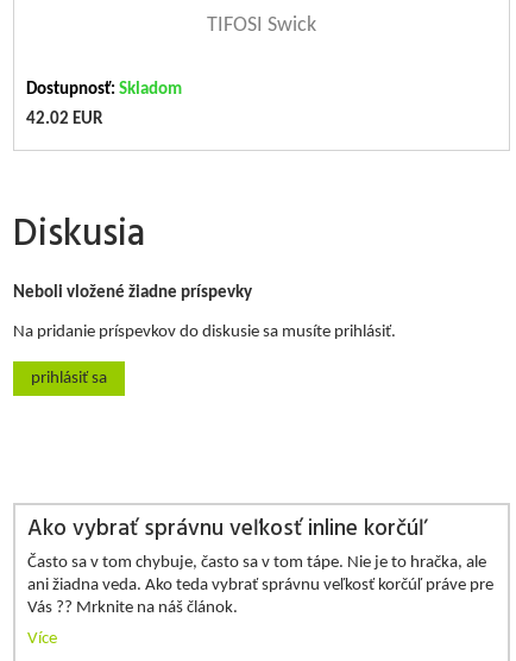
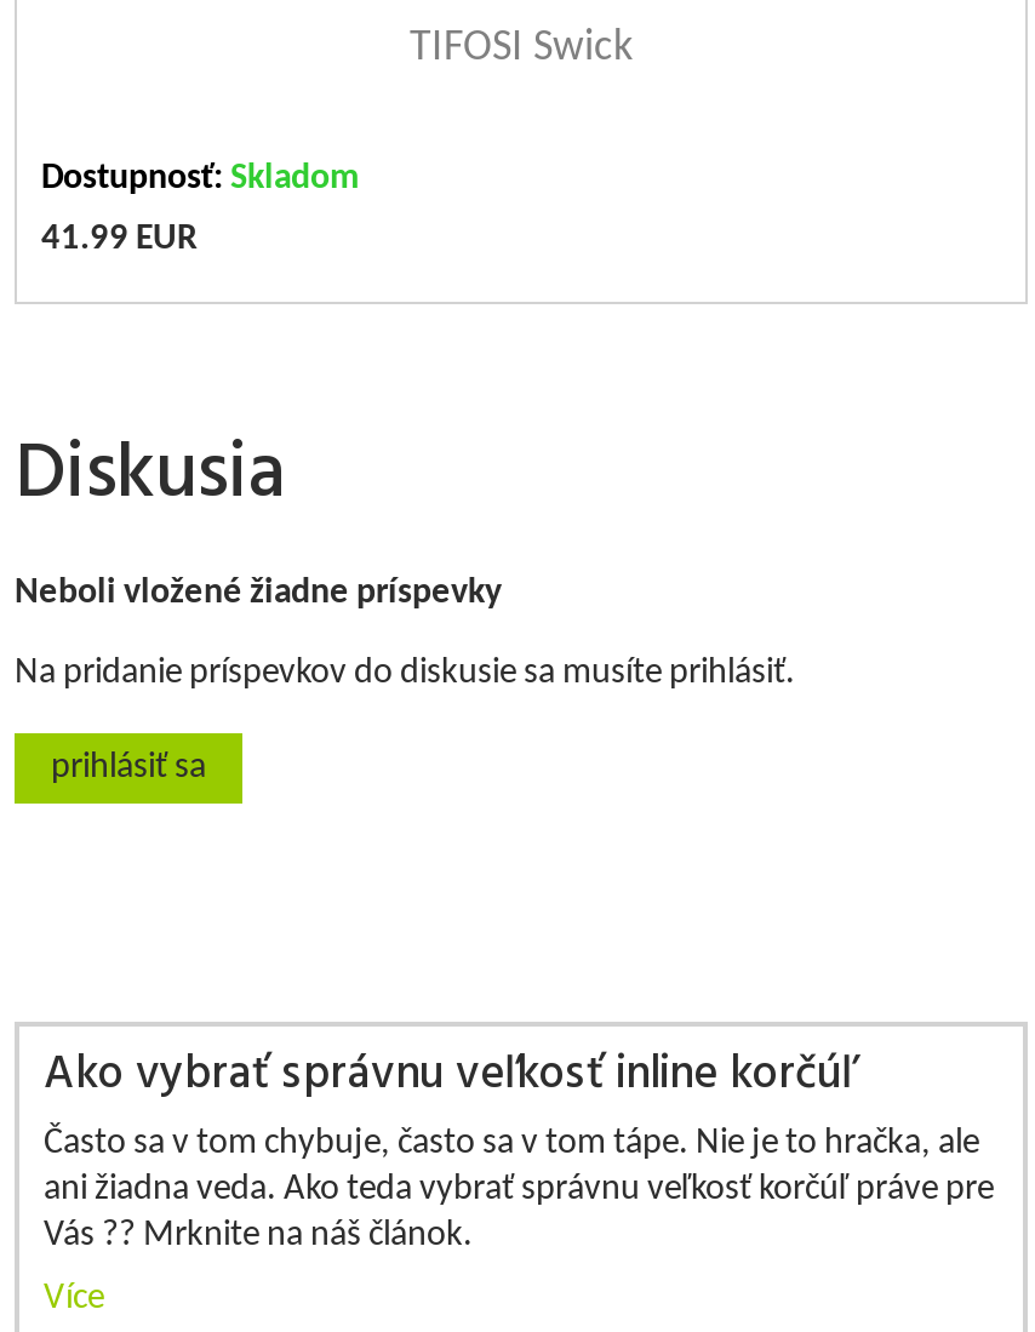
[26,111,102,129] 42.02 EUR -> [41,223,196,259] 41.99 EUR

